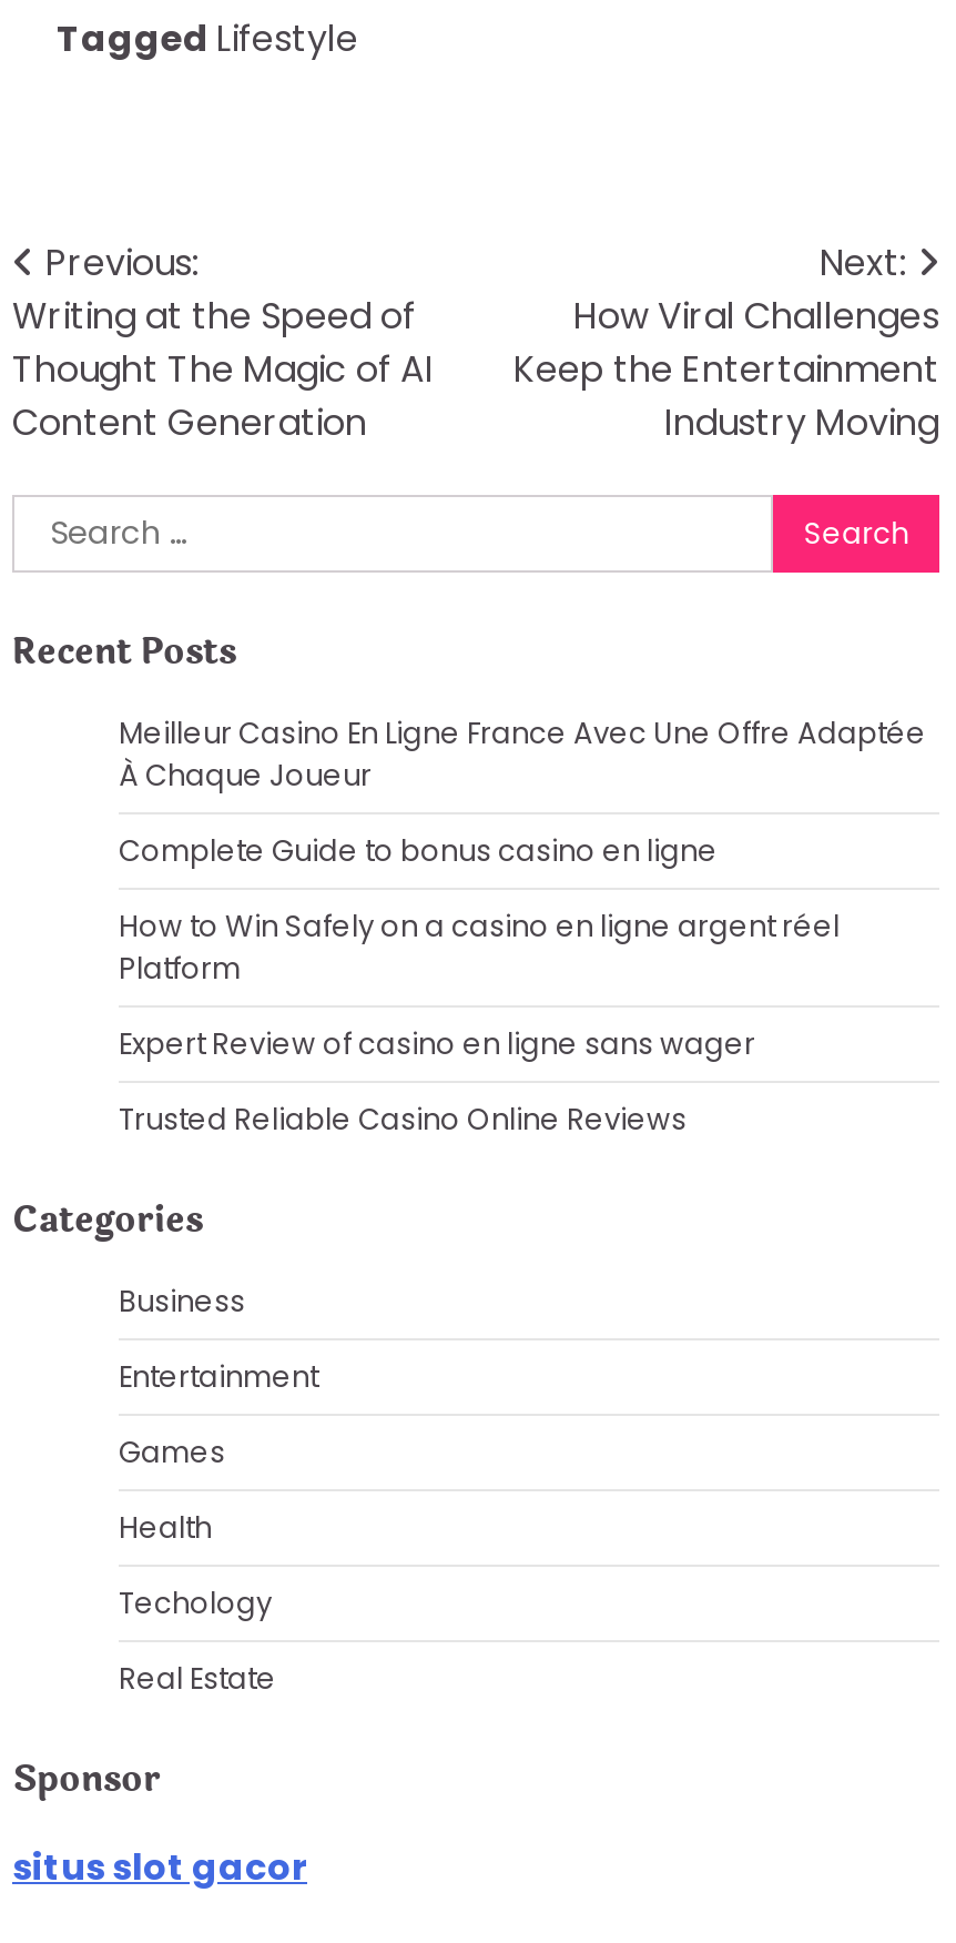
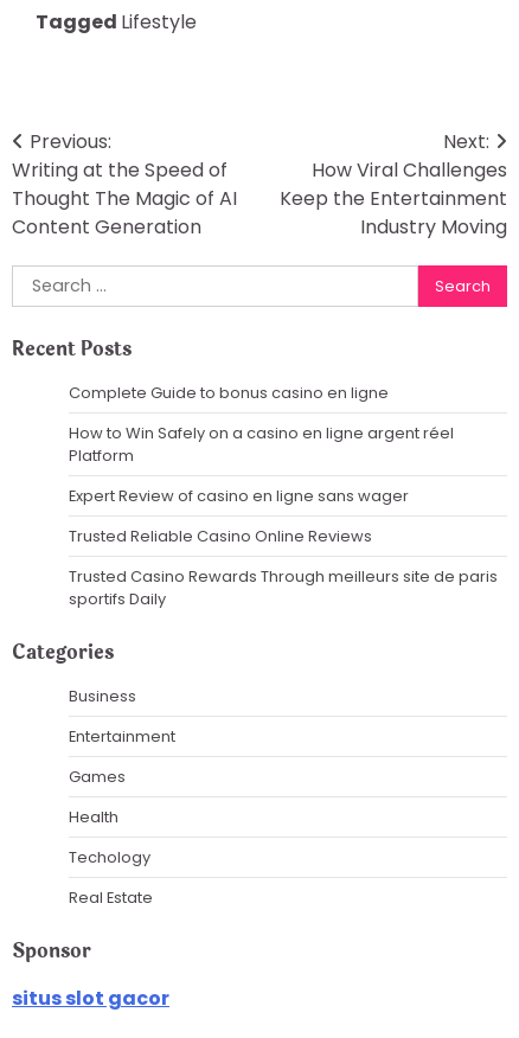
[119,712,926,797] Meilleur Casino En Ligne France Avec Une Offre Adaptée | À Chaque Joueur -> none
moved [119,830,840,1141] -> [69,382,454,547]: Complete Guide to bonus casino en ligne | How to Win Safely on a casino en ligne argent réel | Platform | Expert Review of casino en ligne sans wager | Trusted Reliable Casino Online Reviews
none -> [69,565,498,610] Trusted Casino Rewards Through meilleurs site de paris | sportifs Daily

